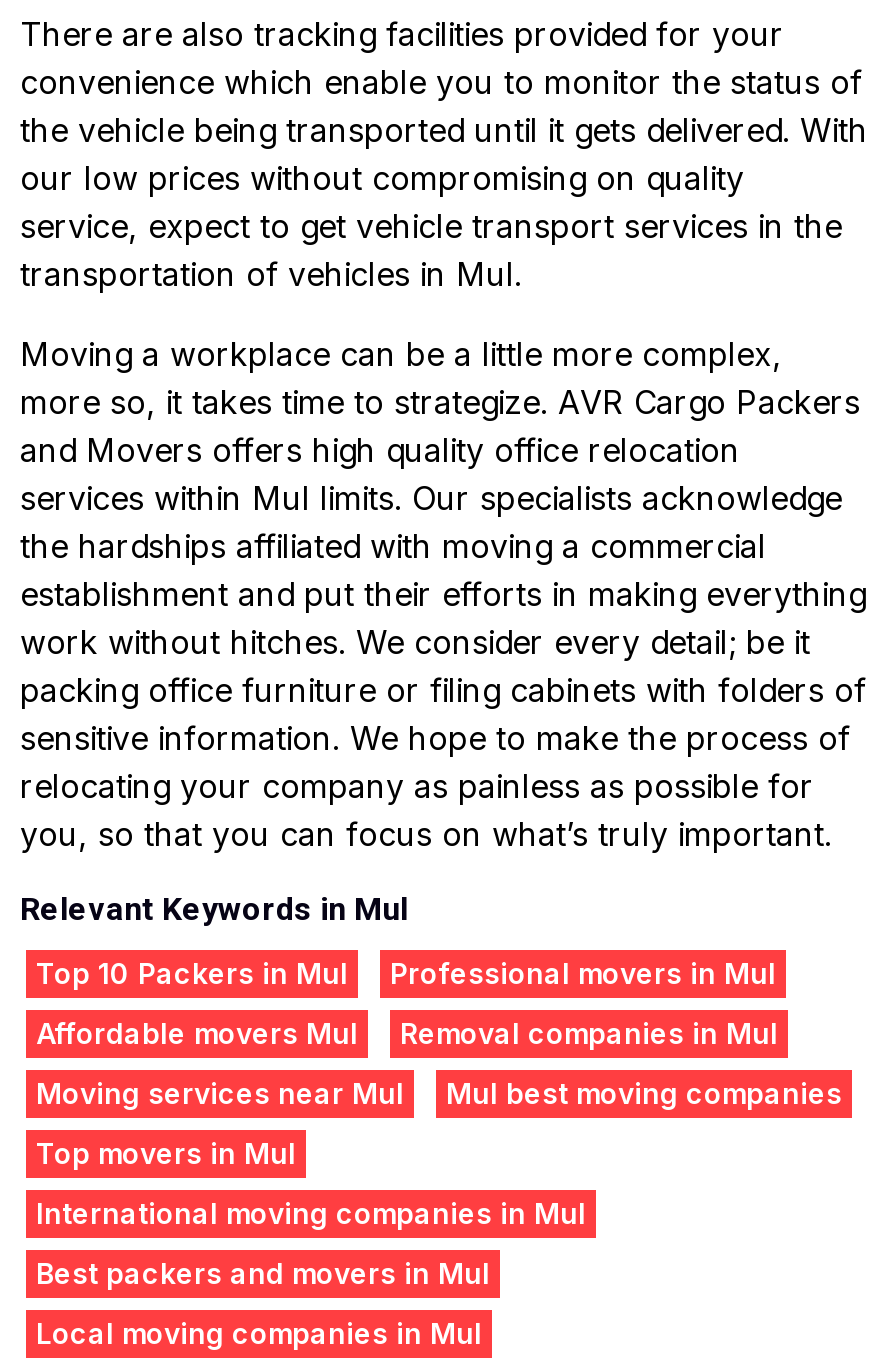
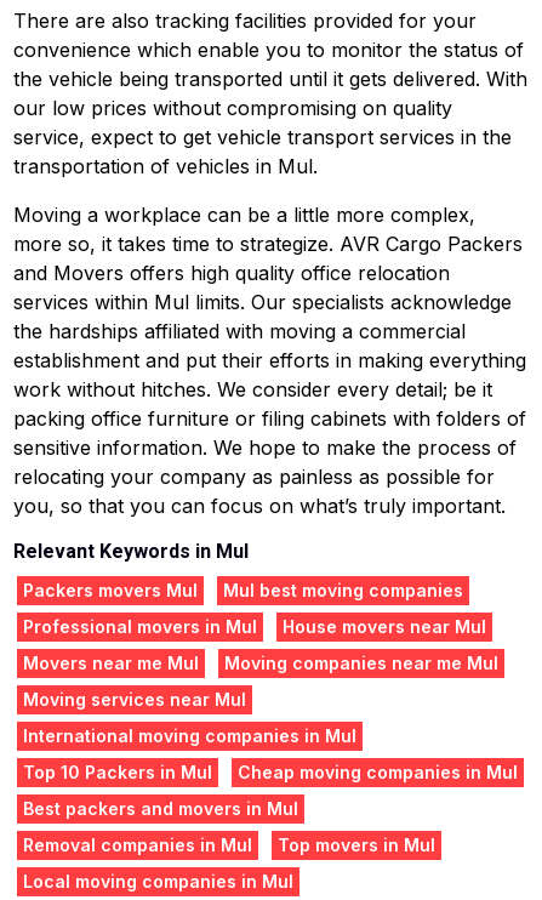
moved [36,956,348,990] -> [23,762,212,782]: Top 10 Packers in Mul
moved [390,956,776,990] -> [23,616,257,637]: Professional movers in Mul
[36,1016,358,1050] Affordable movers Mul -> [23,580,198,600] Packers movers Mul
moved [400,1016,778,1050] -> [23,835,252,855]: Removal companies in Mul
moved [36,1076,404,1110] -> [23,689,246,710]: Moving services near Mul
moved [446,1076,842,1110] -> [223,580,463,600]: Mul best moving companies
none -> [23,616,498,673] House movers near Mul | Movers near me Mul | Moving companies near me Mul
moved [36,1136,296,1170] -> [278,835,435,855]: Top movers in Mul
none -> [238,762,518,782] Cheap moving companies in Mul

